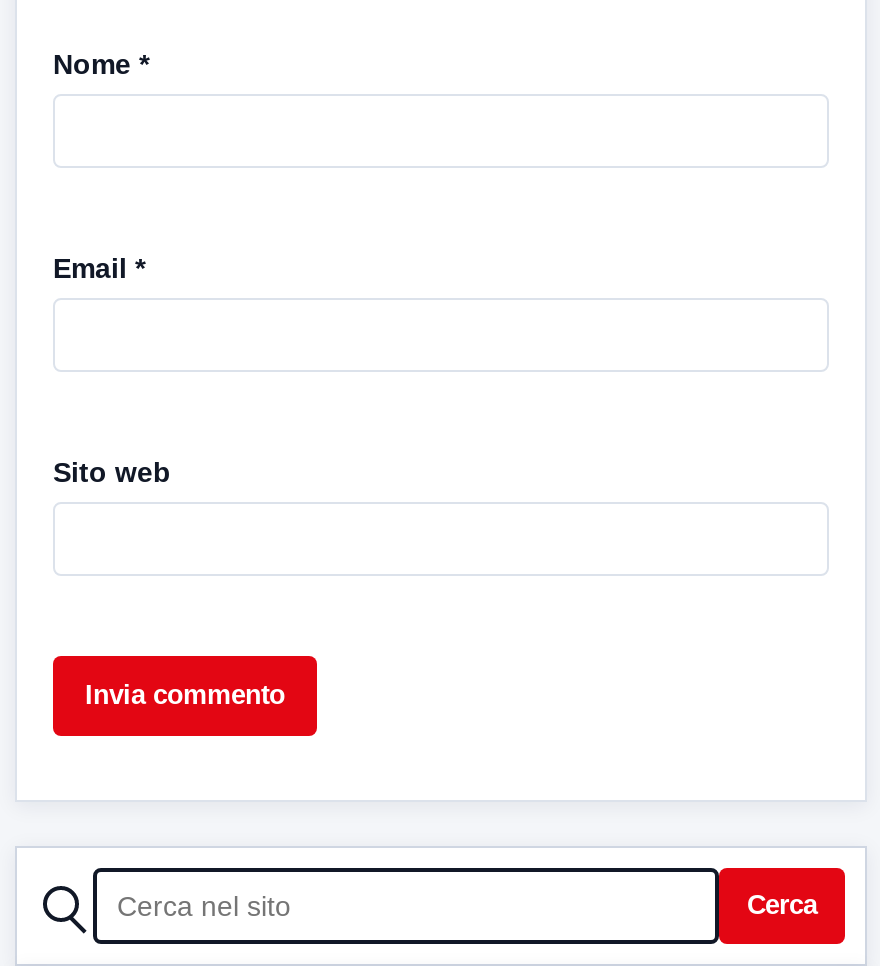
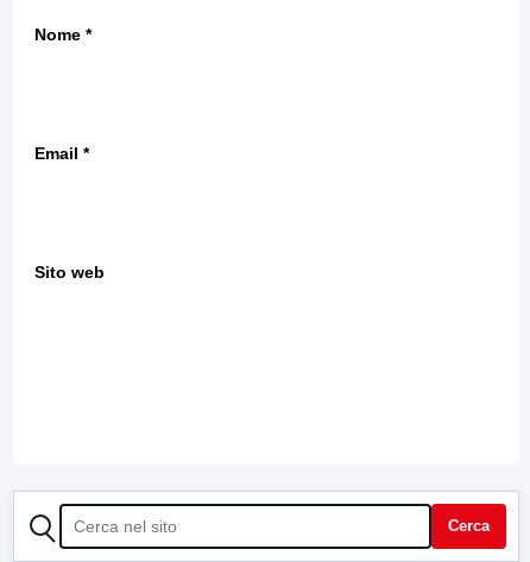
[51,654,319,738] [image] -> none

